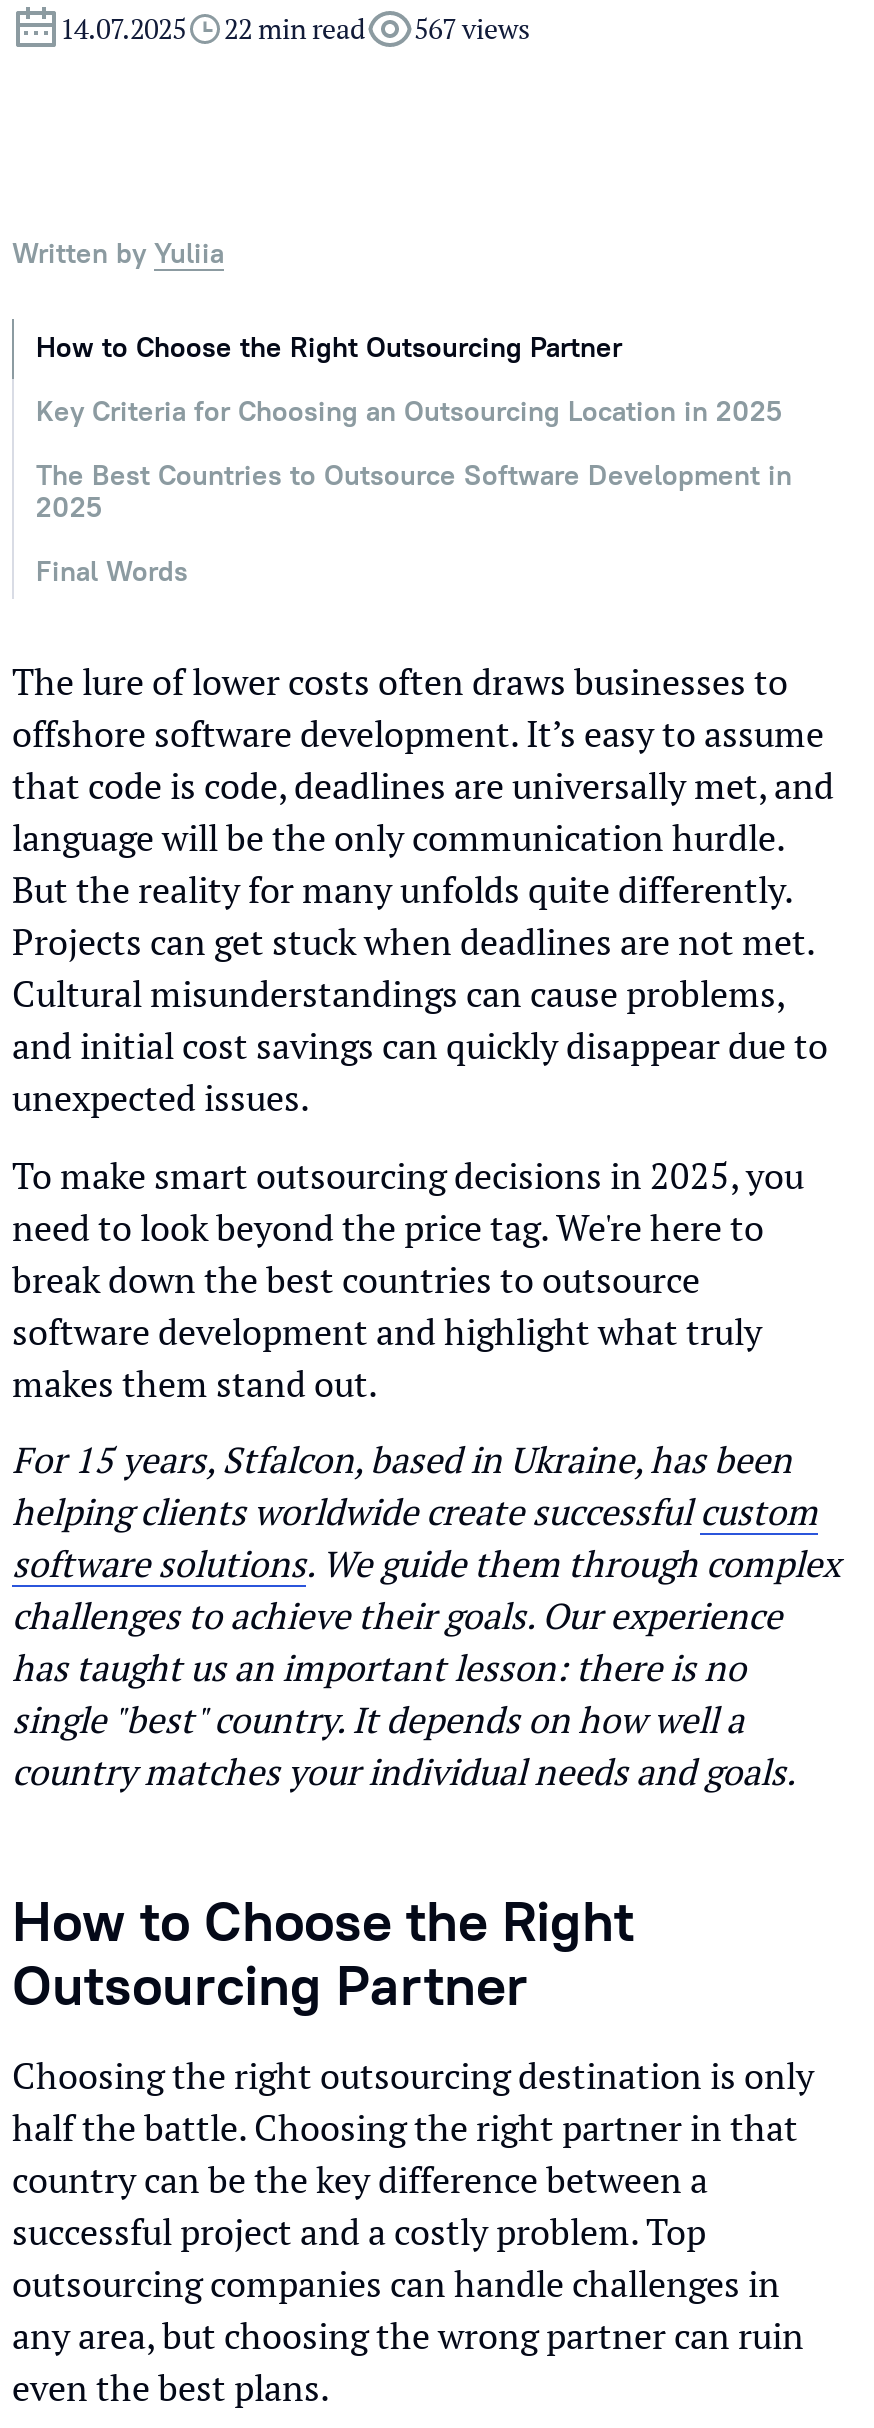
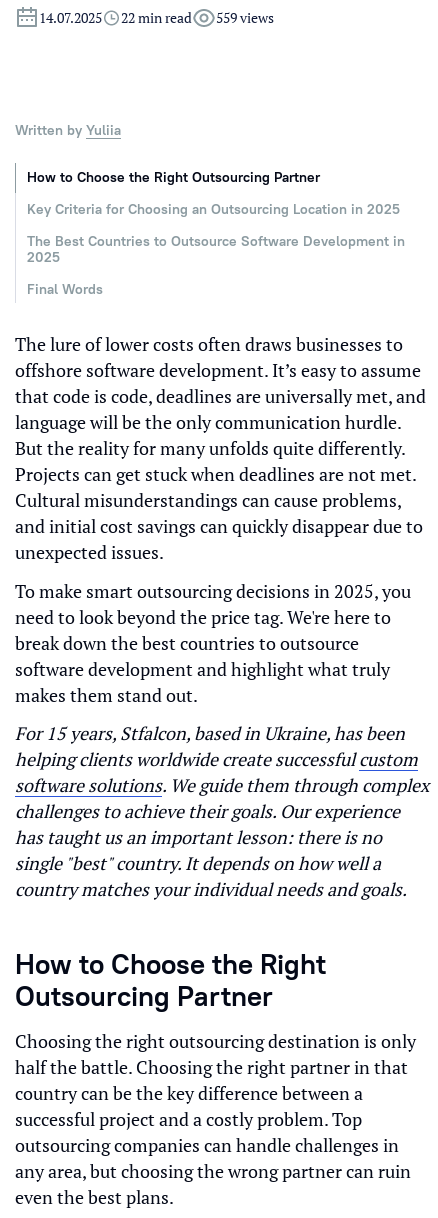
[60,9,530,47] 14.07.2025 22 min read 567 views -> [39,8,274,27] 14.07.2025 22 min read 559 views

